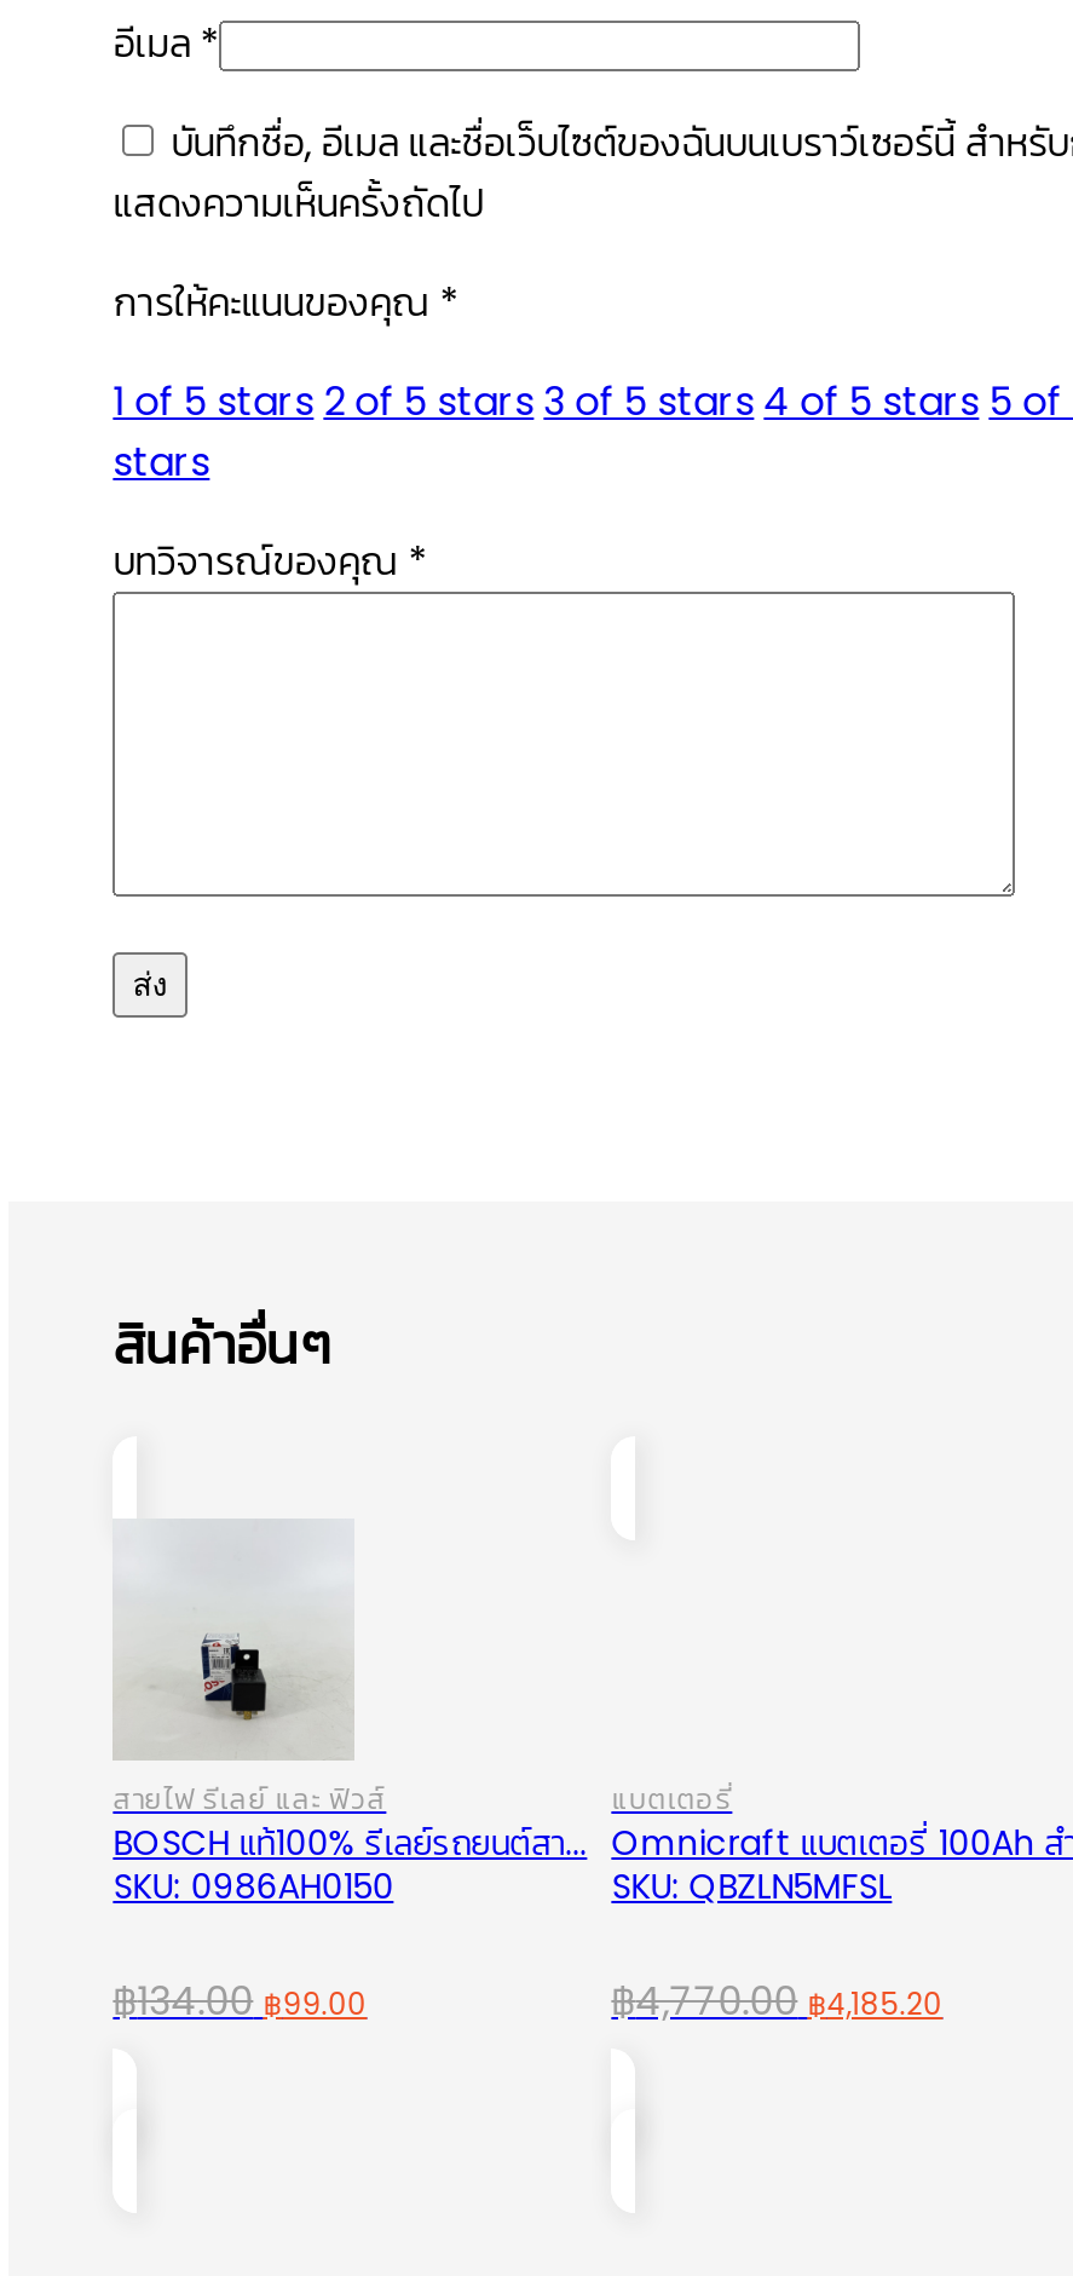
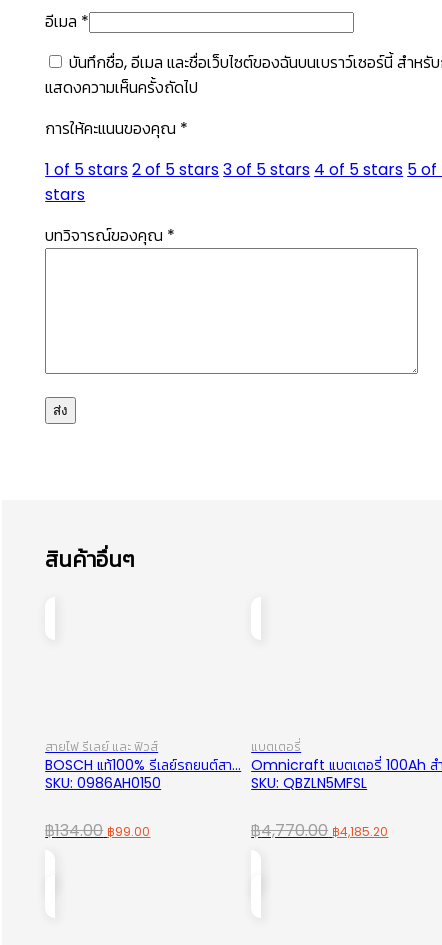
[113,1519,354,1761] [image] -> none

